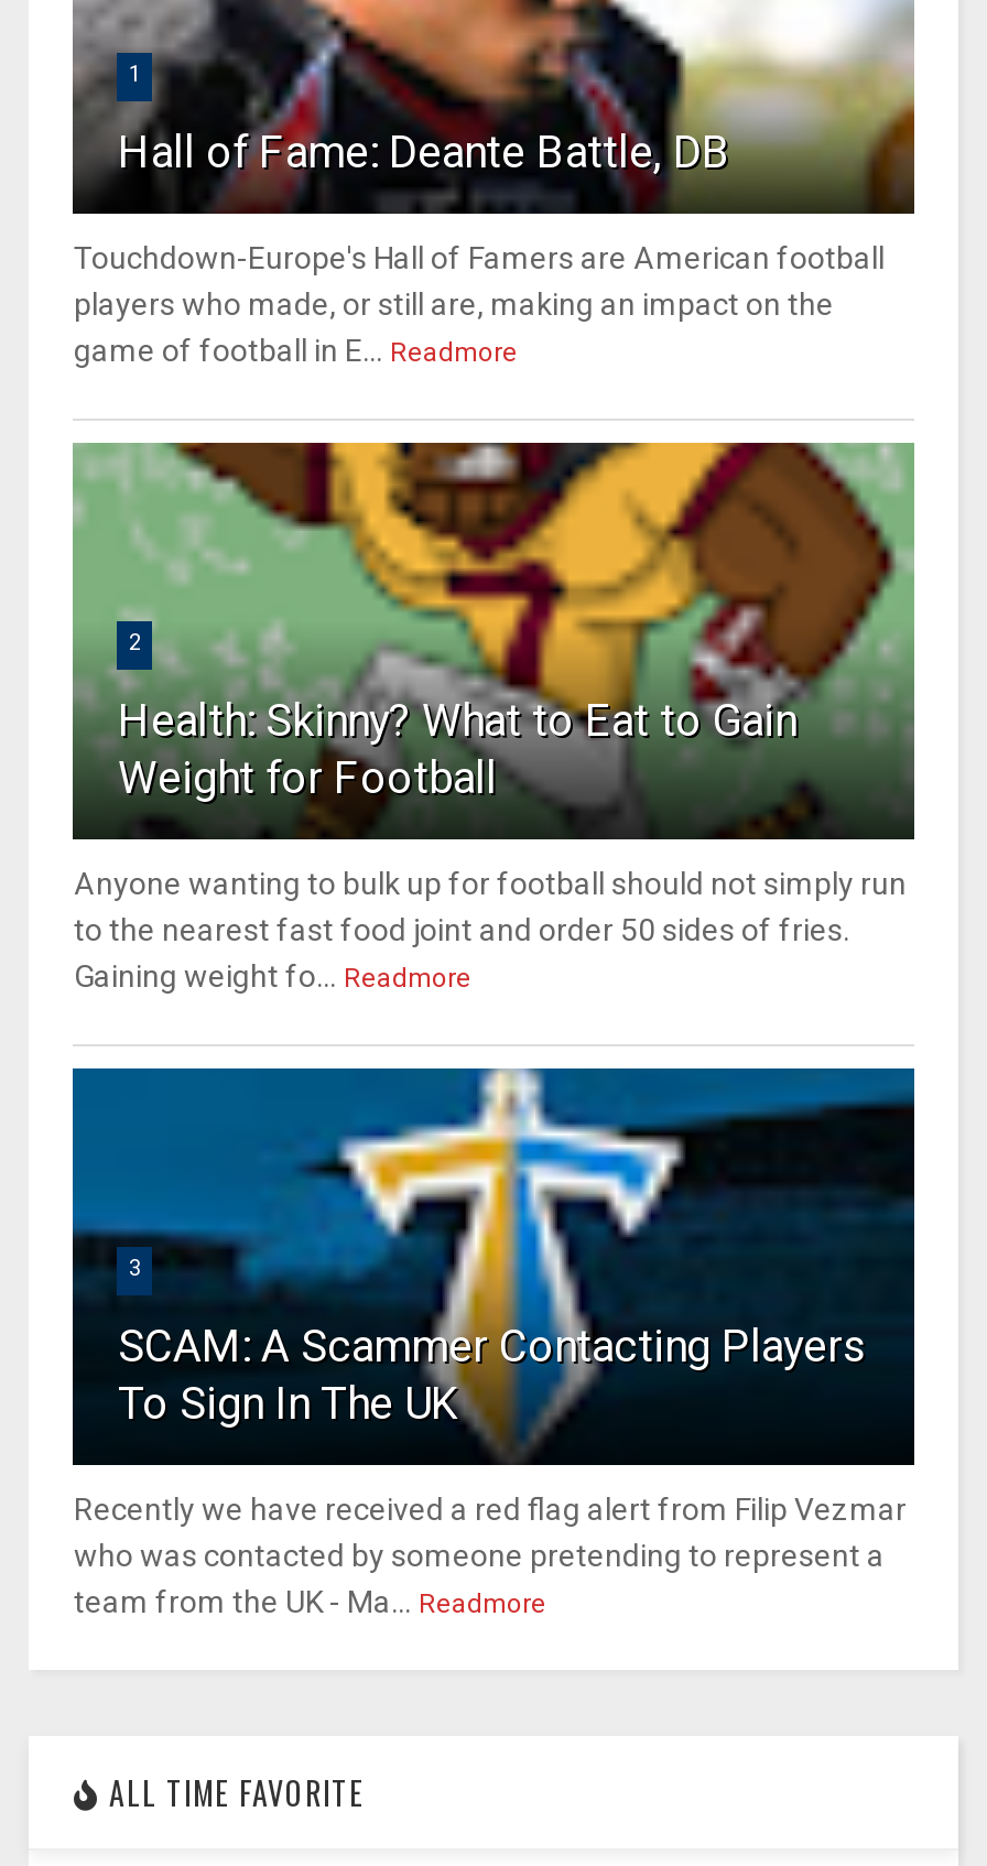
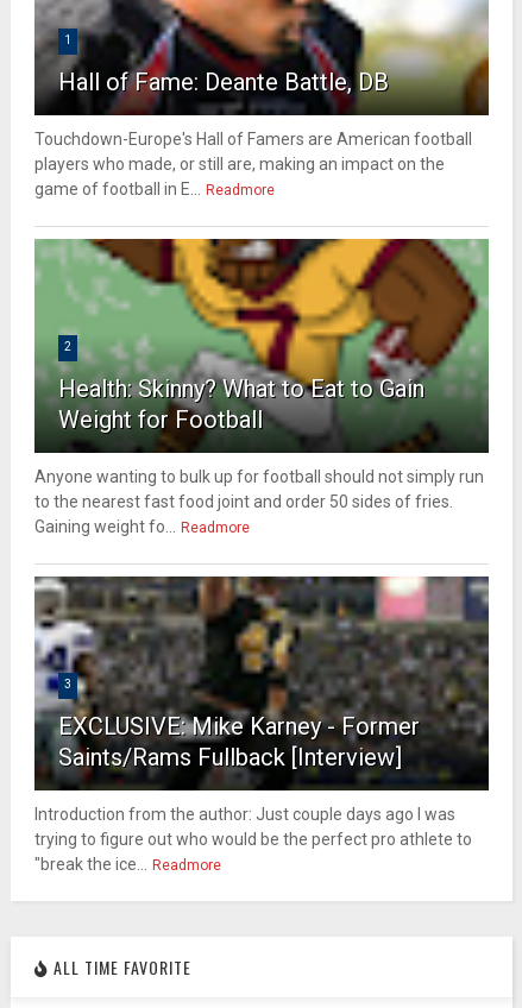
[70,1066,916,1463] [image] | SCAM: A Scammer Contacting Players | To Sign In The UK -> [33,575,490,789] [image] | EXCLUSIVE: Mike Karney - Former | Saints/Rams Fullback [Interview]
[74,1492,906,1619] Recently we have received a red flag alert from Filip Vezmar | who was contacted by someone pretending to represent a | team from the UK - Ma... Readmore -> [35,805,473,874] Introduction from the author: Just couple days ago I was | trying to figure out who would be the perfect pro athlete to | "break the ice... Readmore

